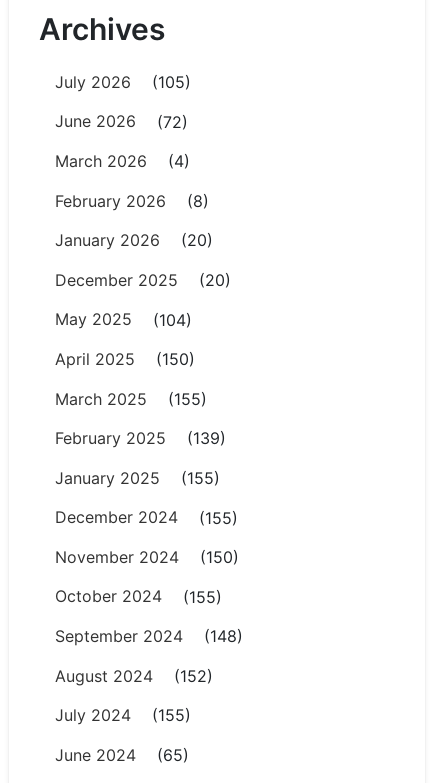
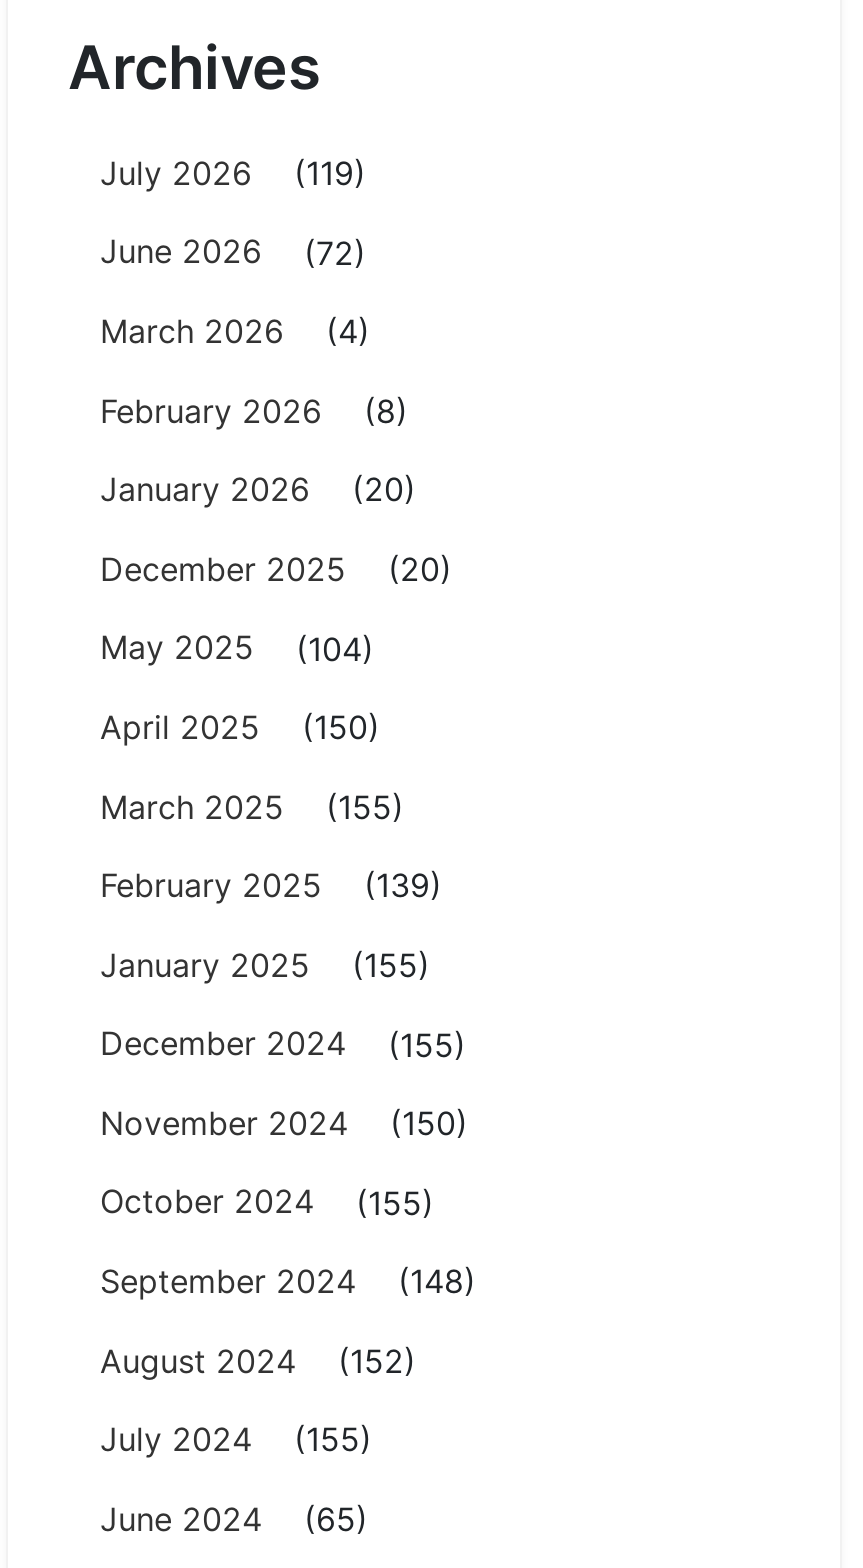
[55,72,191,92] July 2026 (105) -> [100,153,366,193] July 2026 (119)

